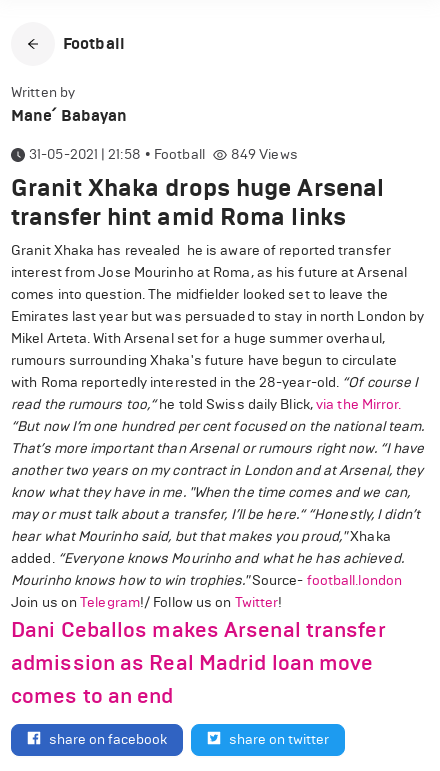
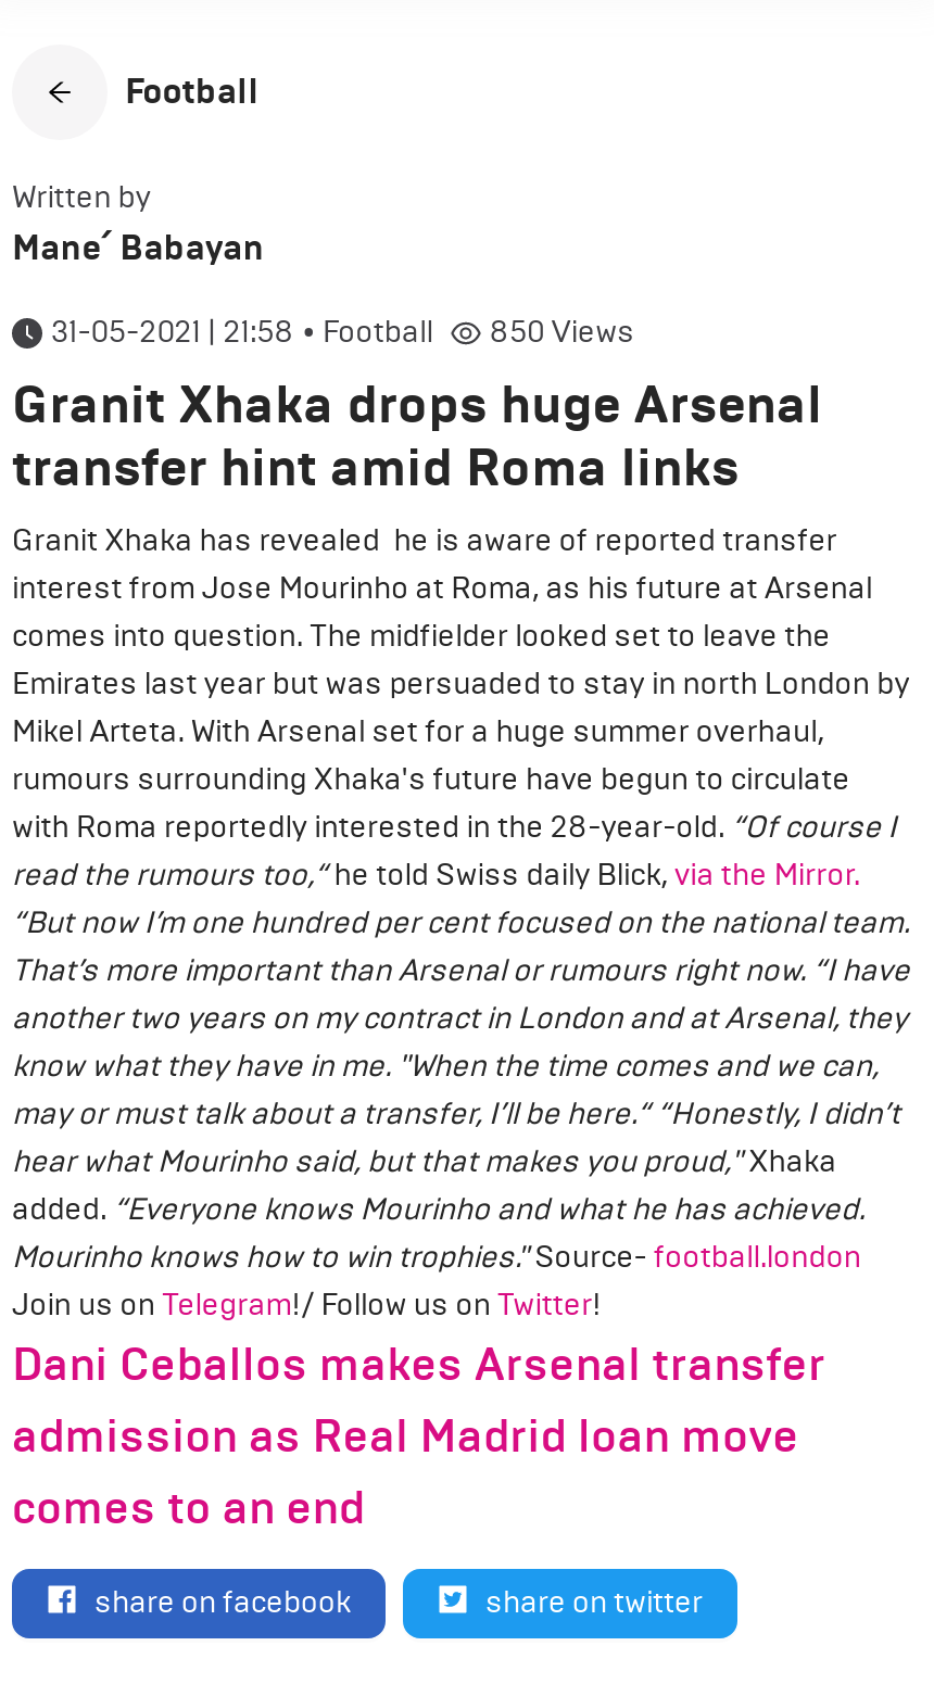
[231,146,298,163] 849 Views -> [489,314,635,351] 850 Views

